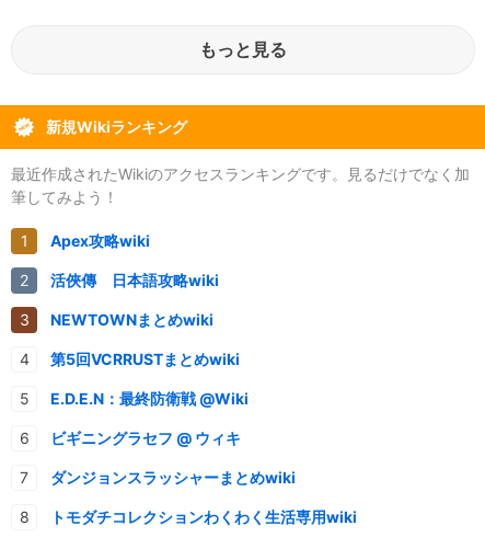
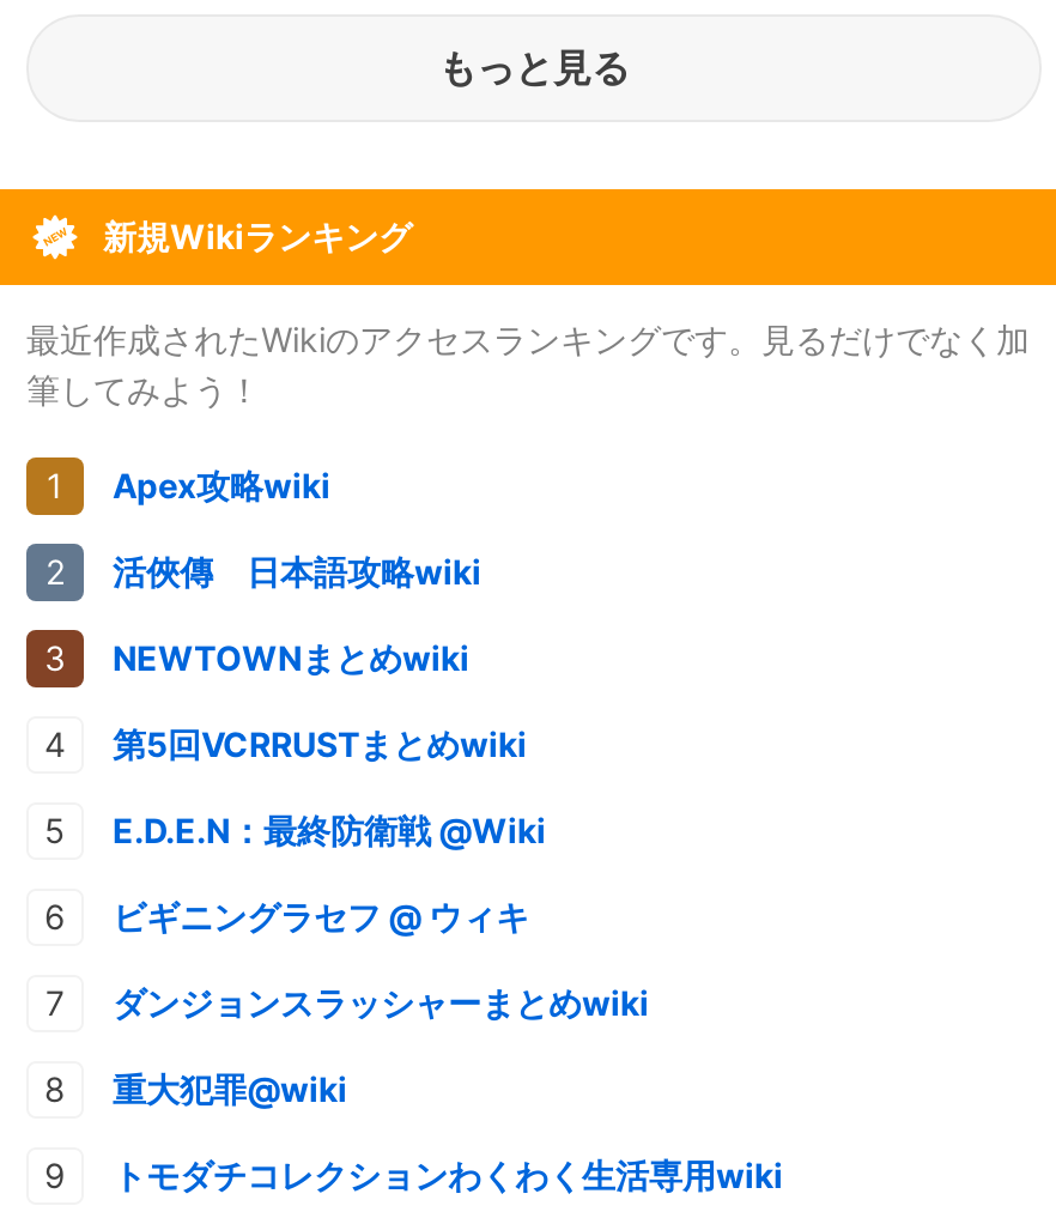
none -> [113,1069,347,1109] 重大犯罪@wiki

